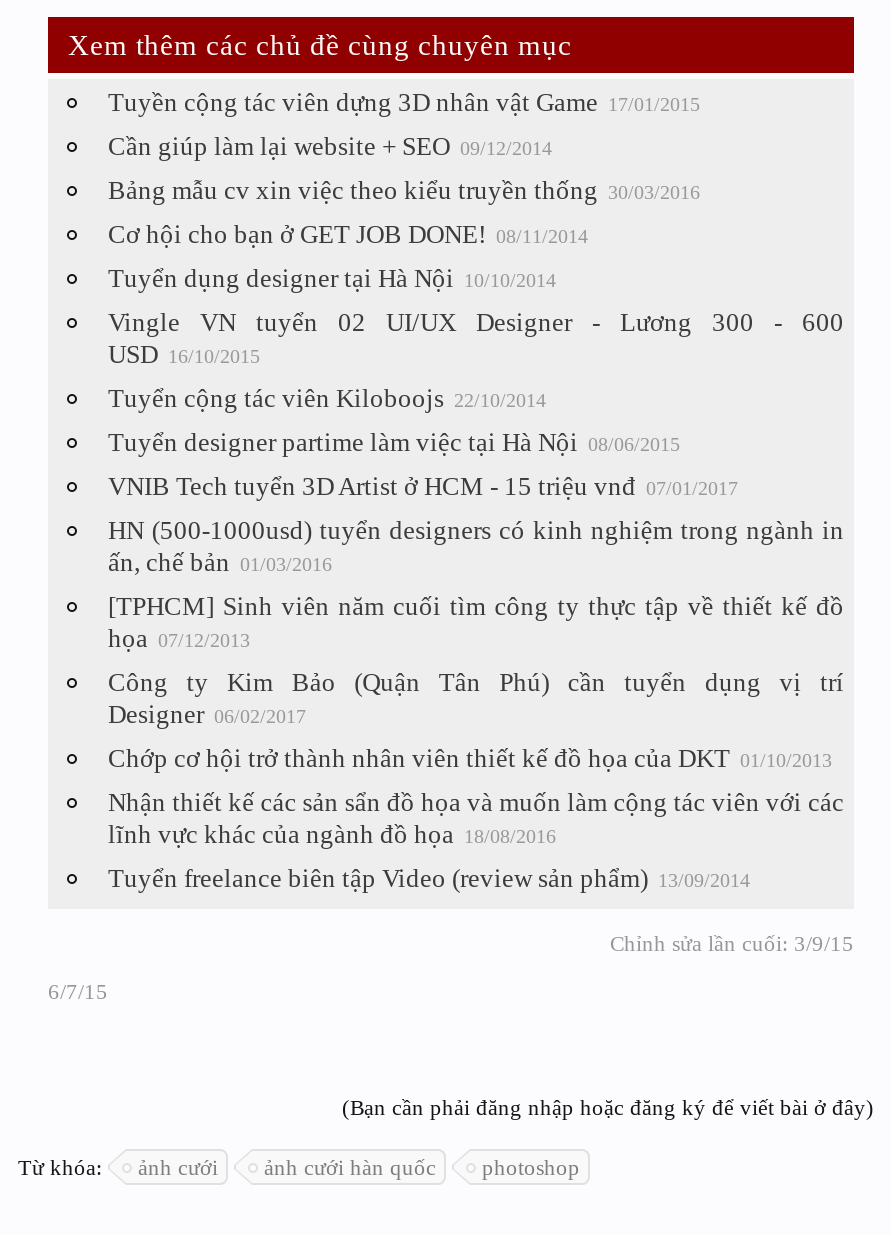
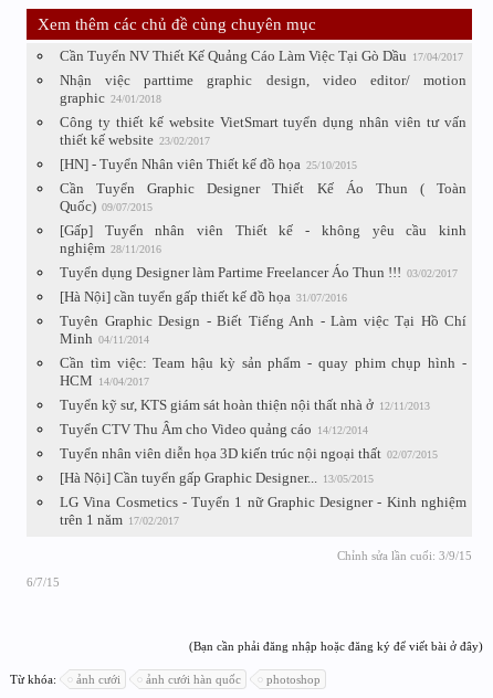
[108,87,700,117] Tuyền cộng tác viên dựng 3D nhân vật Game 17/01/2015 -> [60,47,463,64] Cần Tuyển NV Thiết Kế Quảng Cáo Làm Việc Tại Gò Dầu 17/04/2017
[108,131,552,161] Cần giúp làm lại website + SEO 09/12/2014 -> [60,72,466,106] Nhận việc parttime graphic design, video editor/ motion | graphic 24/01/2018
[108,175,700,205] Bảng mẫu cv xin việc theo kiểu truyền thống 30/03/2016 -> [60,114,466,148] Công ty thiết kế website VietSmart tuyển dụng nhân viên tư vấn | thiết kế website 23/02/2017
[108,219,588,249] Cơ hội cho bạn ở GET JOB DONE! 08/11/2014 -> [60,156,357,172] [HN] - Tuyển Nhân viên Thiết kế đồ họa 25/10/2015
[108,263,556,293] Tuyển dụng designer tại Hà Nội 10/10/2014 -> [60,180,466,214] Cần Tuyển Graphic Designer Thiết Kế Áo Thun ( Toàn | Quốc) 09/07/2015
[108,307,844,369] Vingle VN tuyển 02 UI/UX Designer - Lương 300 - 600 | USD 16/10/2015 -> [60,222,466,256] [Gấp] Tuyển nhân viên Thiết kế - không yêu cầu kinh | nghiệm 28/11/2016
[108,383,546,413] Tuyển cộng tác viên Kiloboojs 22/10/2014 -> [60,264,458,281] Tuyển dụng Designer làm Partime Freelancer Áo Thun !!! 03/02/2017
[108,427,680,457] Tuyển designer partime làm việc tại Hà Nội 08/06/2015 -> [60,288,347,305] [Hà Nội] cần tuyển gấp thiết kế đồ họa 31/07/2016
[108,471,738,501] VNIB Tech tuyển 3D Artist ở HCM - 15 triệu vnđ 07/01/2017 -> [60,313,466,347] Tuyên Graphic Design - Biết Tiếng Anh - Làm việc Tại Hồ Chí | Minh 04/11/2014
[108,515,844,577] HN (500-1000usd) tuyển designers có kinh nghiệm trong ngành in | ấn, chế bản 01/03/2016 -> [60,355,466,389] Cần tìm việc: Team hậu kỳ sản phẩm - quay phim chụp hình - | HCM 14/04/2017
[108,591,844,653] [TPHCM] Sinh viên năm cuối tìm công ty thực tập về thiết kế đồ | họa 07/12/2013 -> [60,396,430,413] Tuyển kỹ sư, KTS giám sát hoàn thiện nội thất nhà ở 12/11/2013
[108,667,844,729] Công ty Kim Bảo (Quận Tân Phú) cần tuyển dụng vị trí | Designer 06/02/2017 -> [60,421,368,437] Tuyển CTV Thu Âm cho Video quảng cáo 14/12/2014
[108,743,832,773] Chớp cơ hội trở thành nhân viên thiết kế đồ họa của DKT 01/10/2013 -> [60,445,438,462] Tuyển nhân viên diễn họa 3D kiến trúc nội ngoại thất 02/07/2015
[108,787,844,849] Nhận thiết kế các sản sẩn đồ họa và muốn làm cộng tác viên với các | lĩnh vực khác của ngành đồ họa 18/08/2016 -> [60,469,374,486] [Hà Nội] Cần tuyển gấp Graphic Designer... 13/05/2015
[108,863,750,893] Tuyển freelance biên tập Video (review sản phẩm) 13/09/2014 -> [60,494,466,528] LG Vina Cosmetics - Tuyển 1 nữ Graphic Designer - Kinh nghiệm | trên 1 năm 17/02/2017

